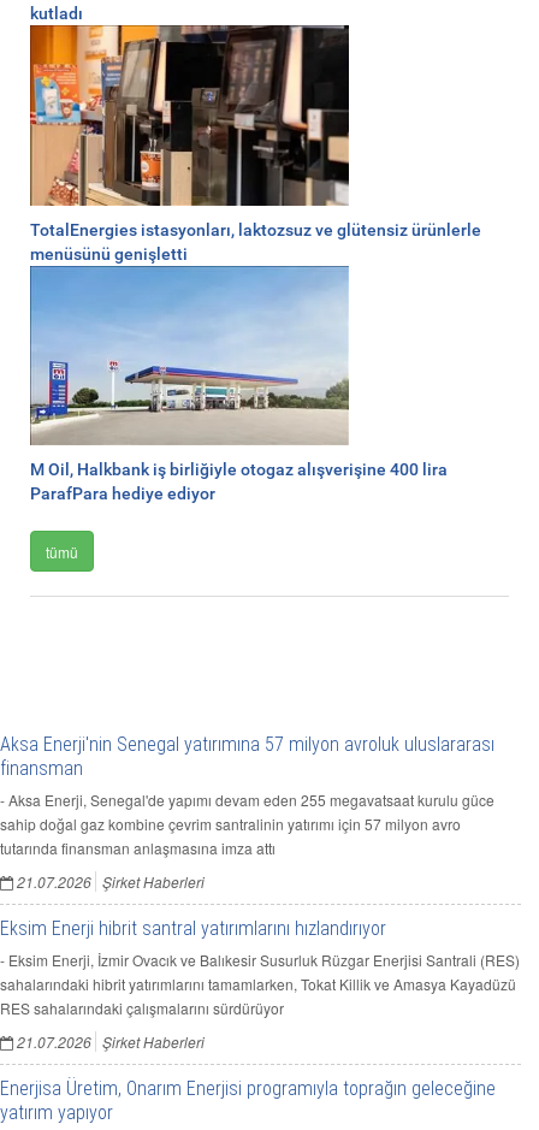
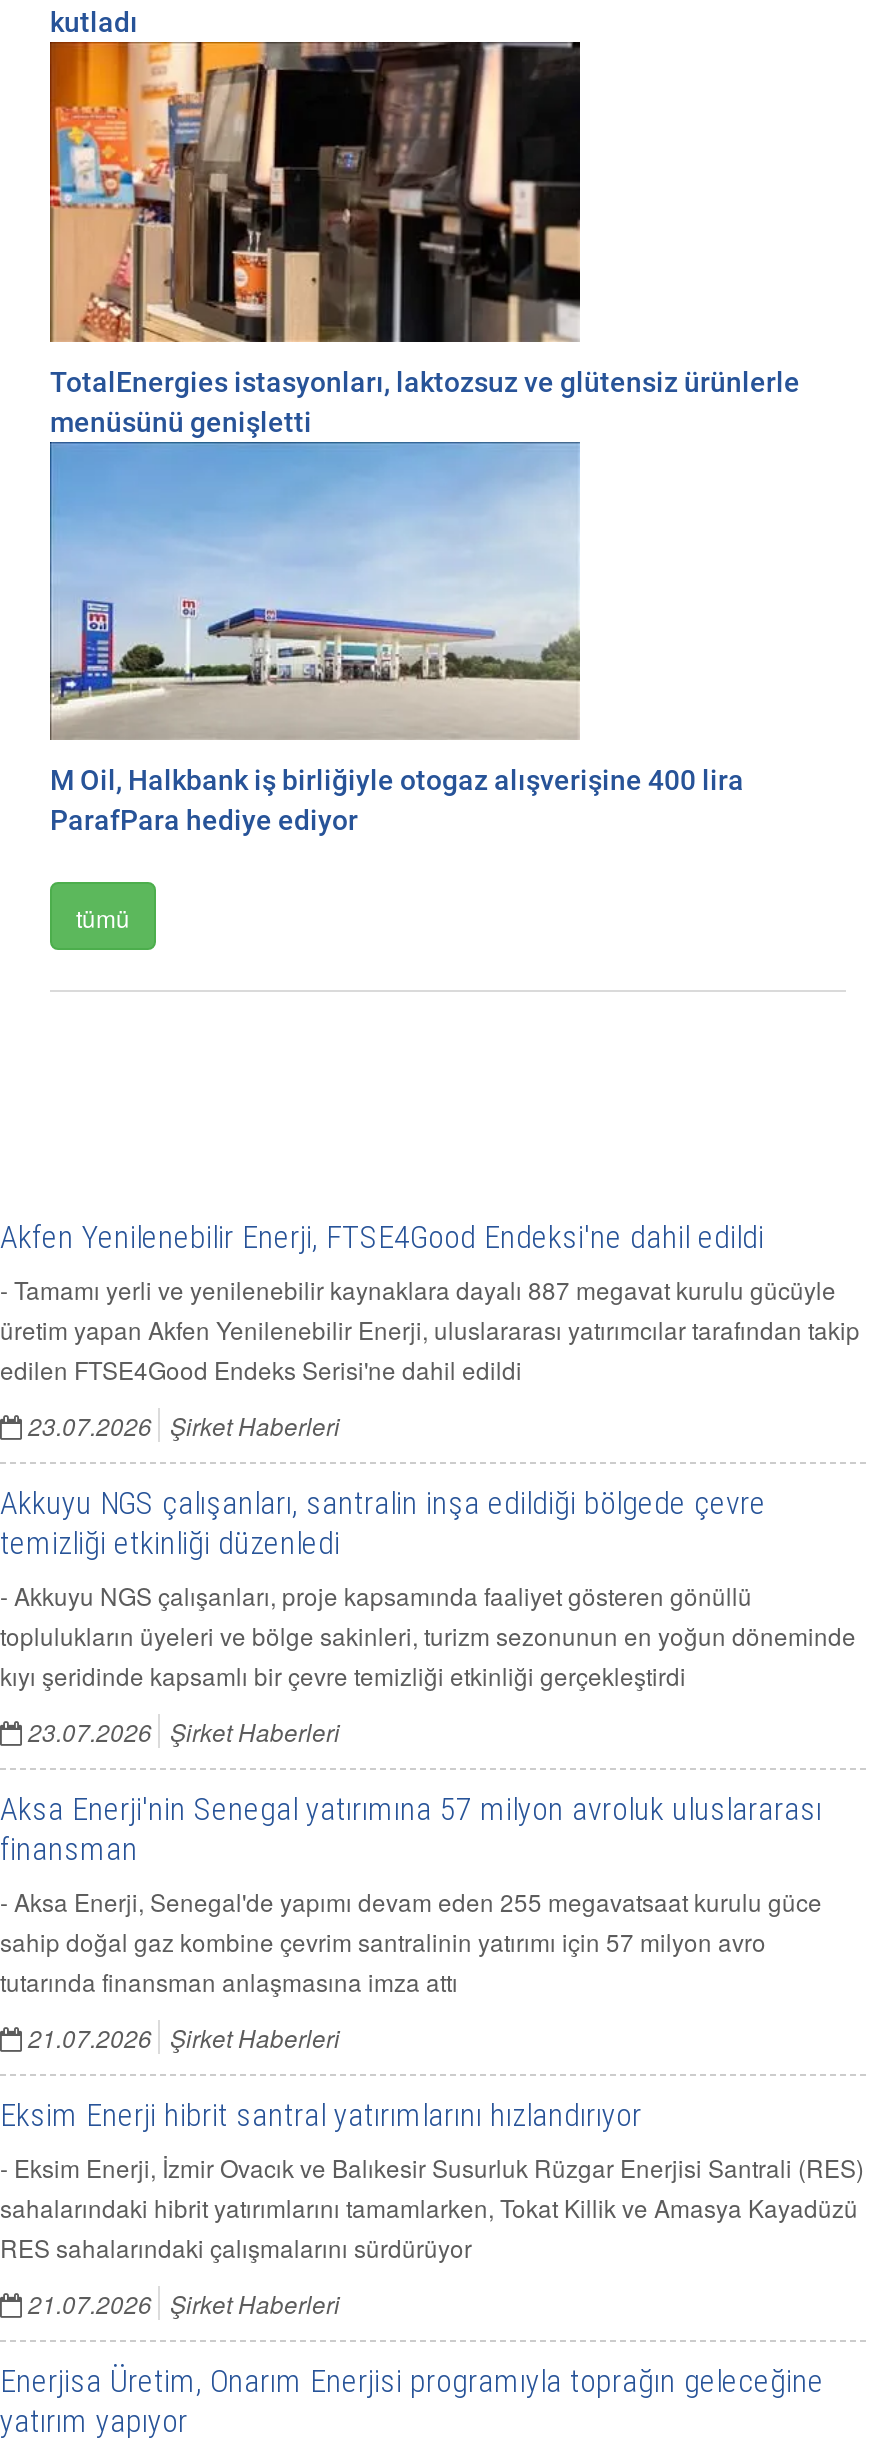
none -> [0,1219,860,1749] Akfen Yenilenebilir Enerji, FTSE4Good Endeksi'ne dahil edildi | - Tamamı yerli ve yenilenebilir kaynaklara dayalı 887 megavat kurulu gücüyle | üretim yapan Akfen Yenilenebilir Enerji, uluslararası yatırımcılar tarafından takip | edilen FTSE4Good Endeks Serisi'ne dahil edildi | 23.07.2026 Şirket Haberleri | Akkuyu NGS çalışanları, santralin inşa edildiği bölgede çevre | temizliği etkinliği düzenledi | - Akkuyu NGS çalışanları, proje kapsamında faaliyet gösteren gönüllü | toplulukların üyeleri ve bölge sakinleri, turizm sezonunun en yoğun döneminde | kıyı şeridinde kapsamlı bir çevre temizliği etkinliği gerçekleştirdi | 23.07.2026 Şirket Haberleri

